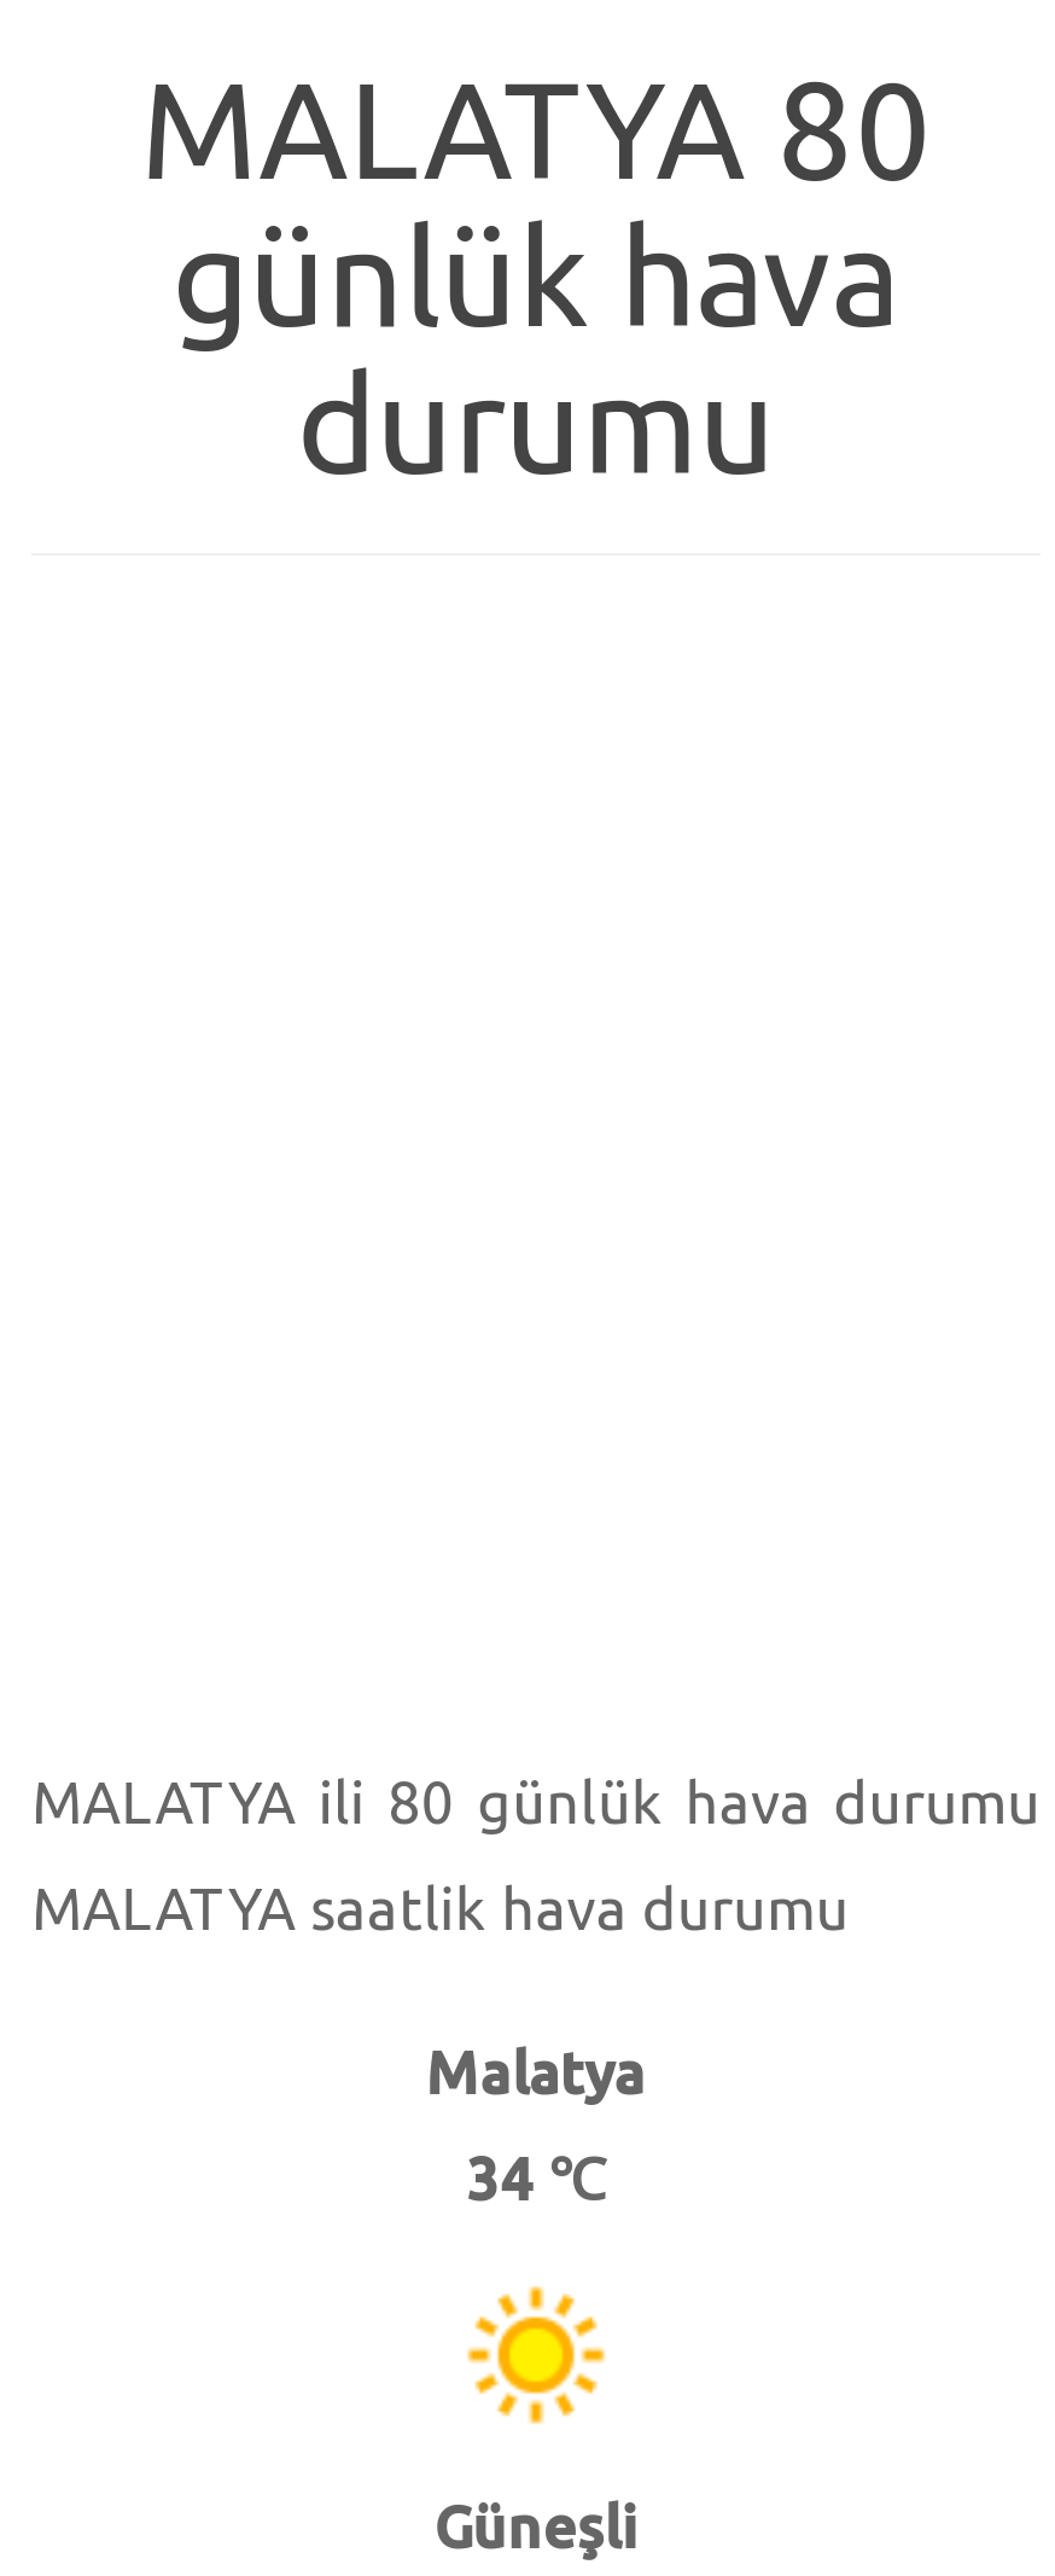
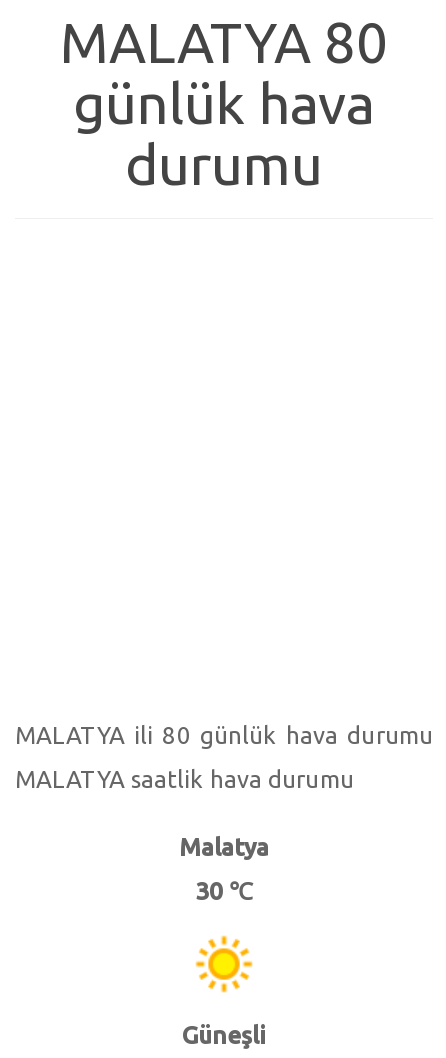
[465,2147,606,2212] 34 ℃ -> [195,878,253,905] 30 ℃

